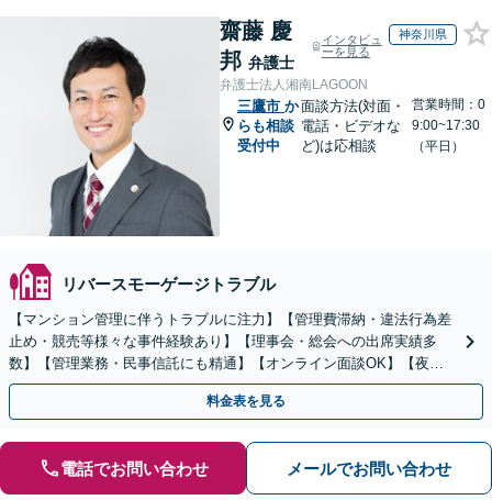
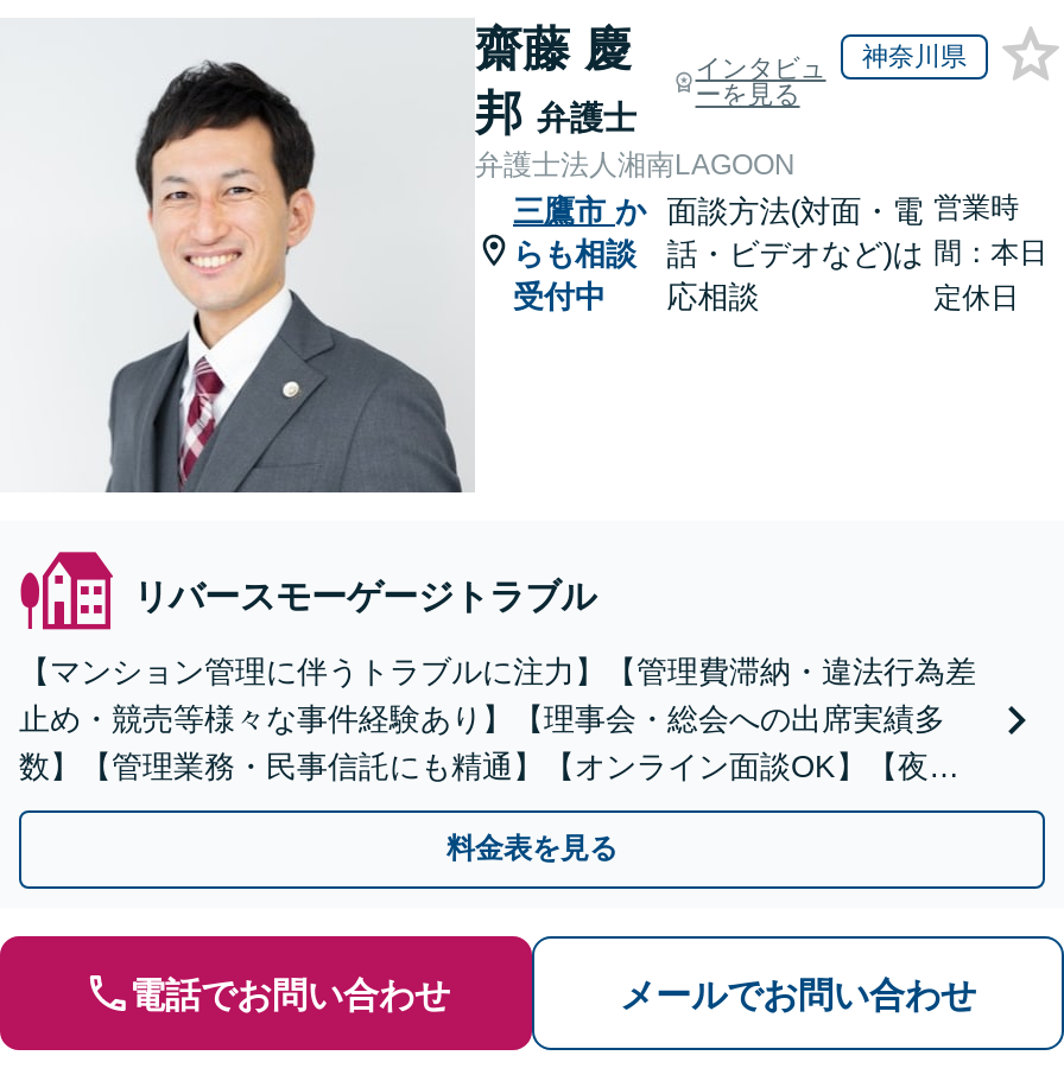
[412,97,485,154] 営業時間：0 | 9:00~17:30 | （平日） -> [934,191,1048,314] 営業時 | 間：本日 | 定休日

